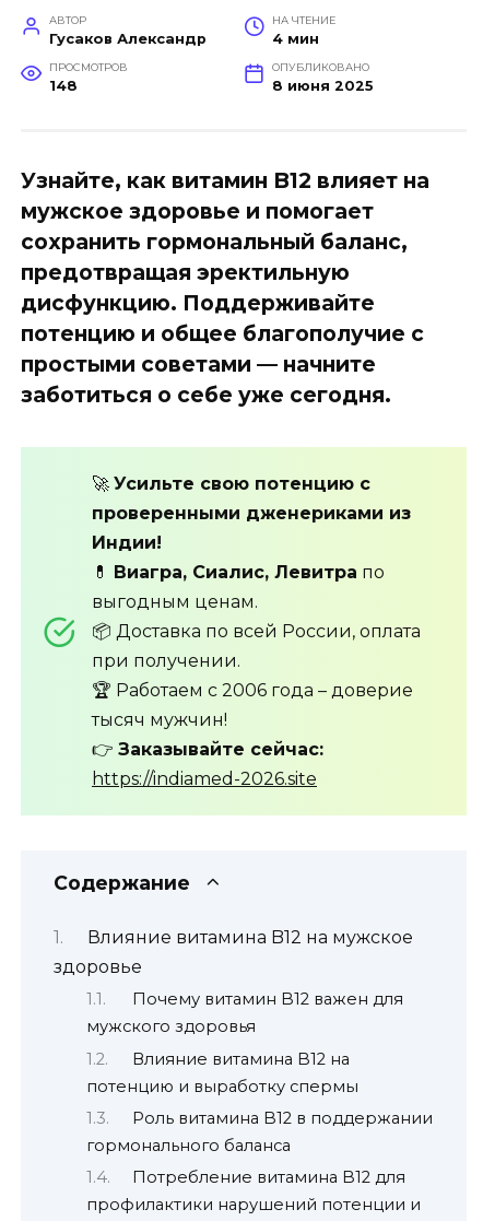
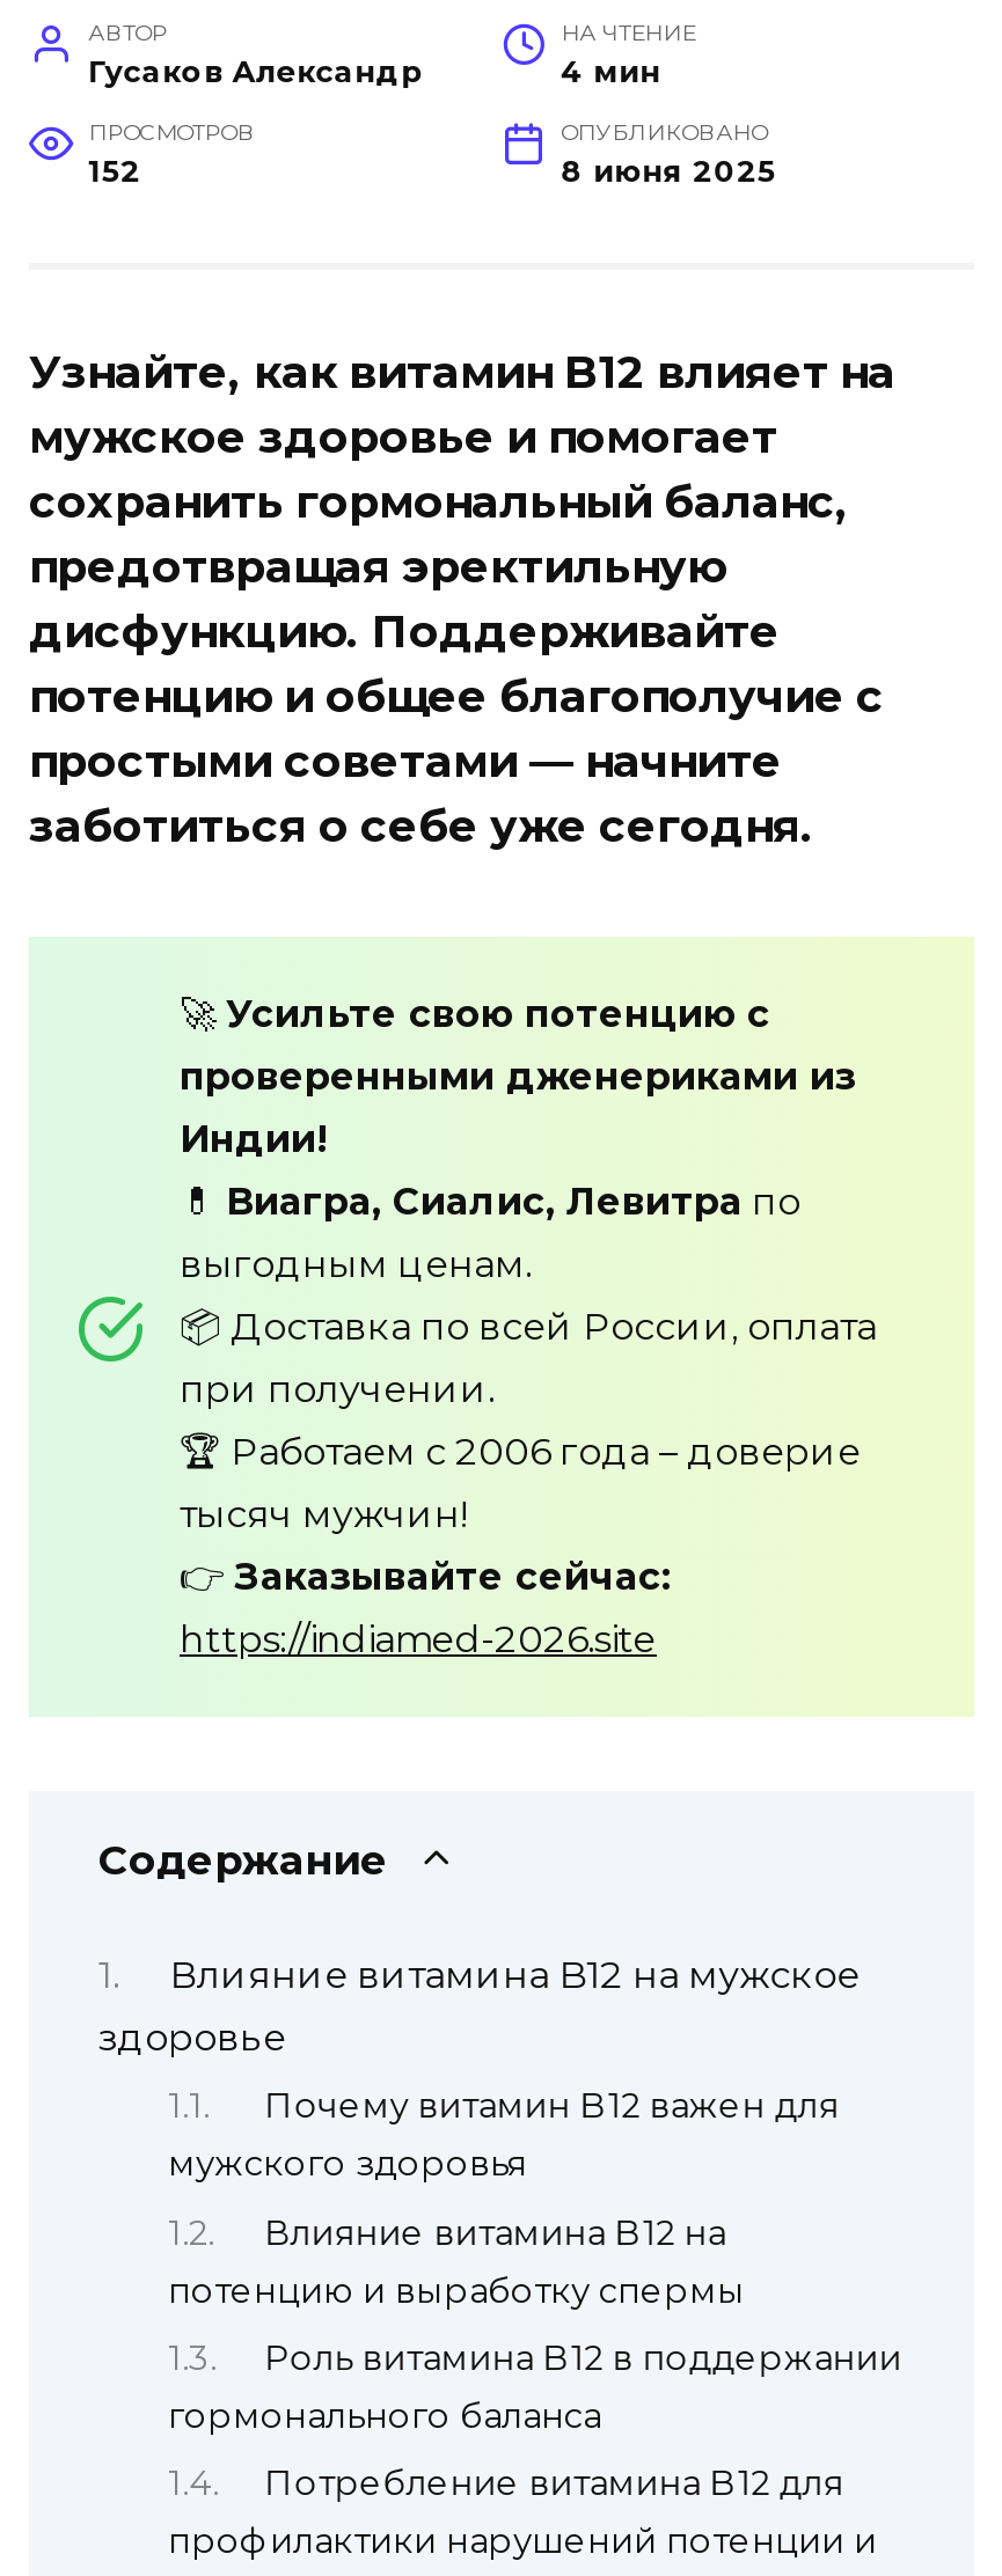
[49,77,77,94] 148 -> [88,154,142,188] 152

